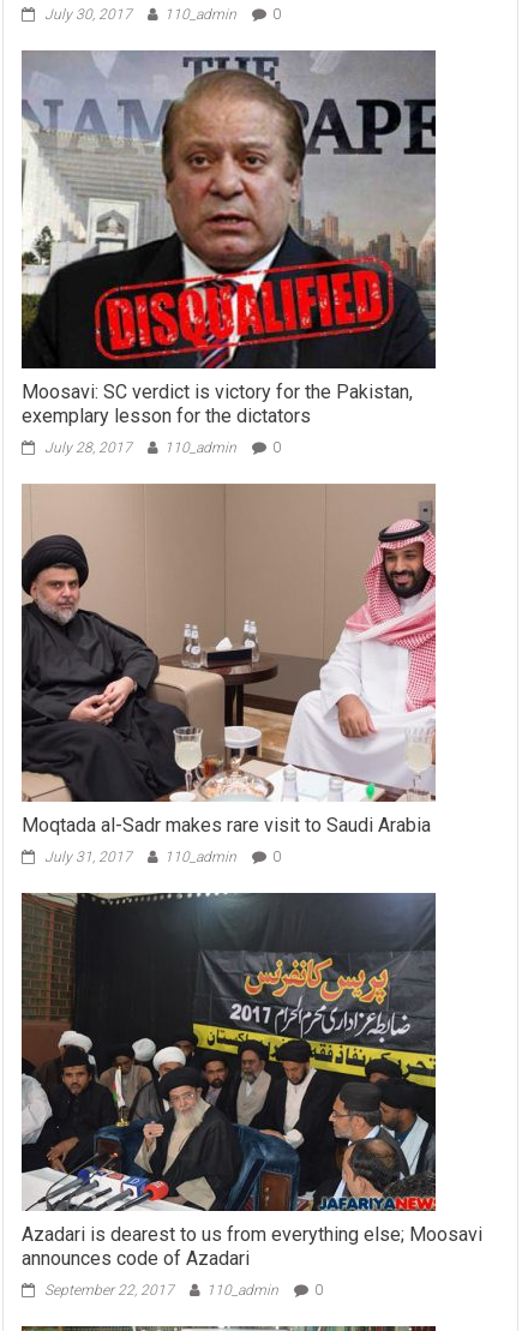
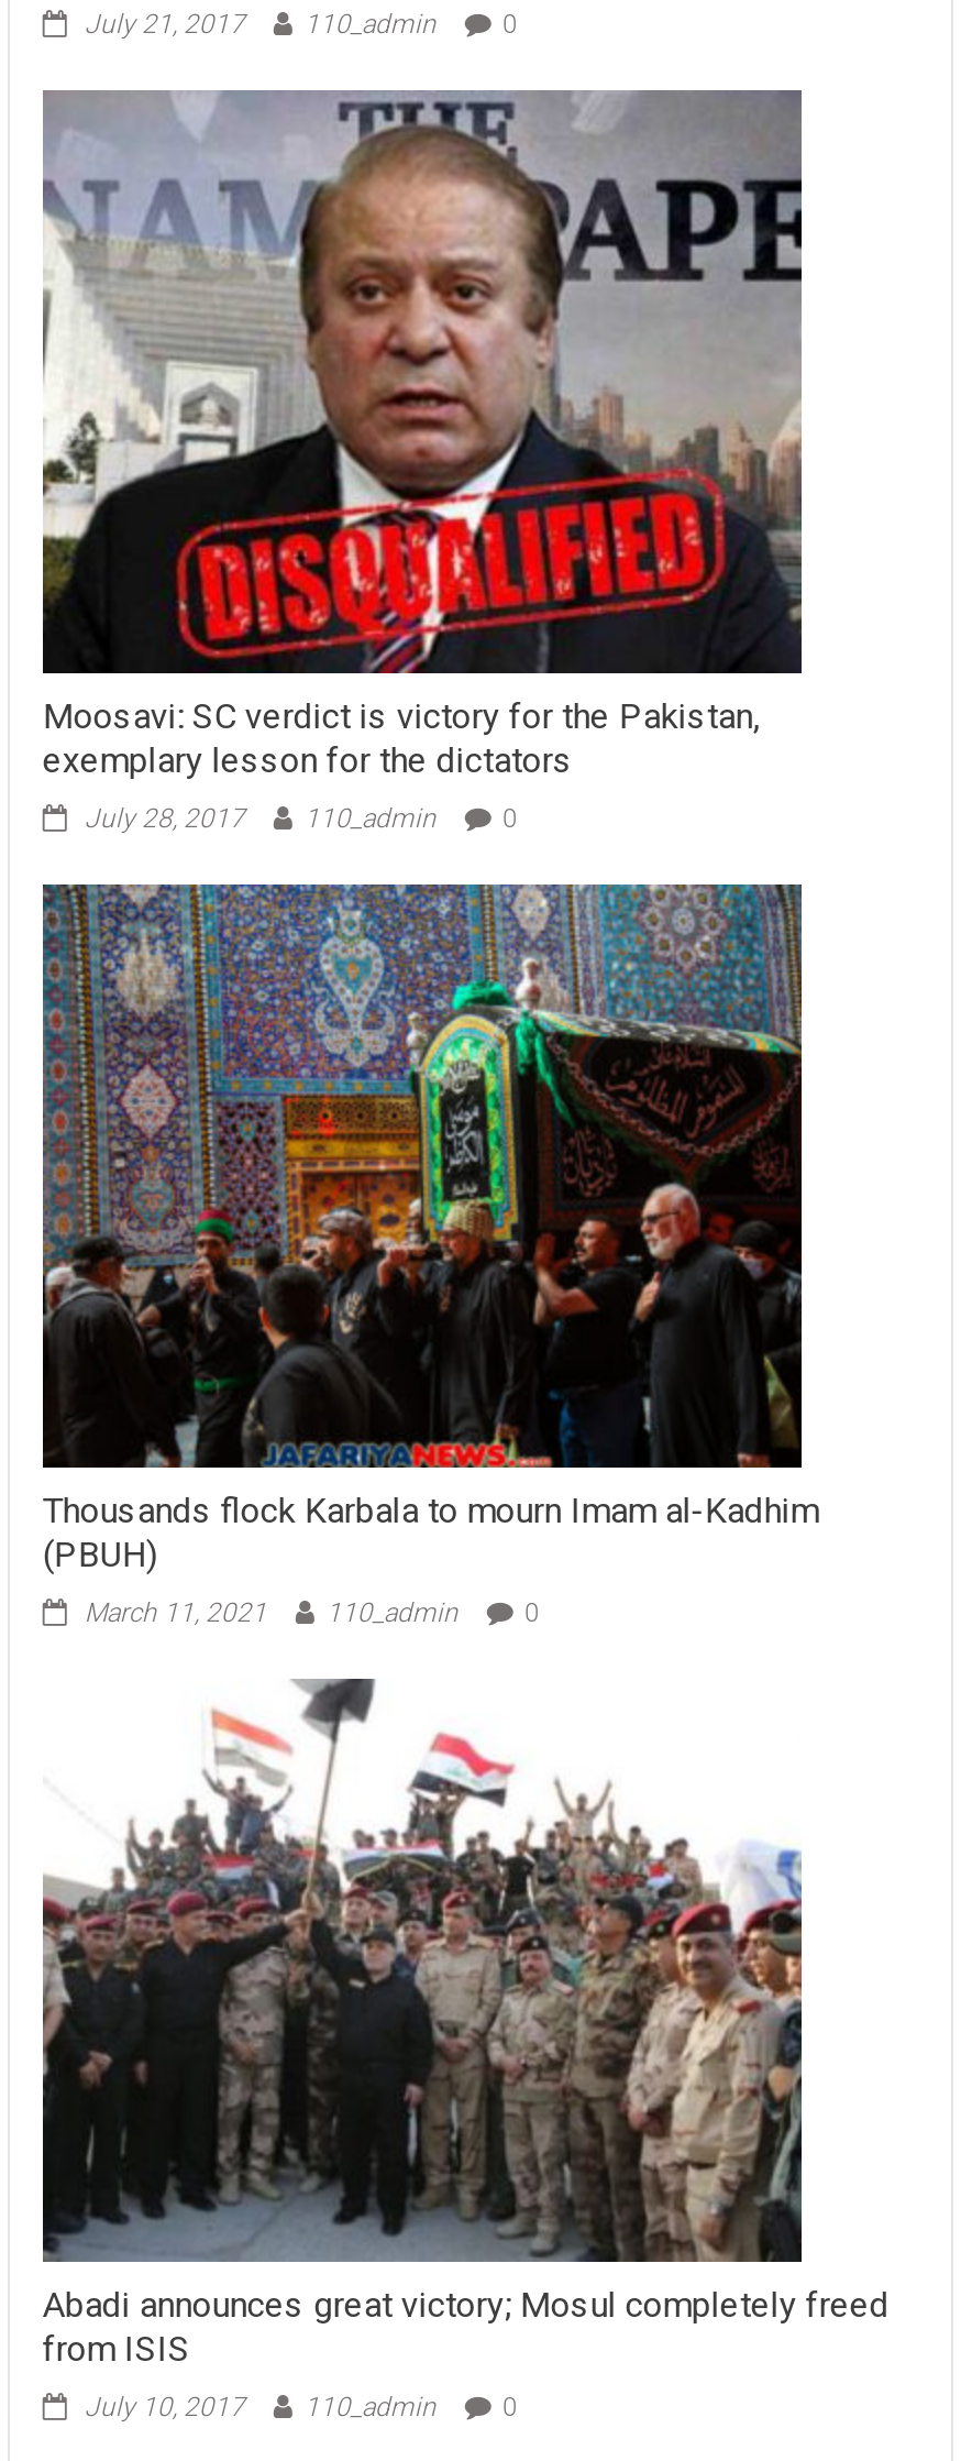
[44,7,236,23] July 30, 2017 110_admin -> [84,10,436,41] July 21, 2017 110_admin
[21,482,437,837] [image] | Moqtada al-Sadr makes rare visit to Saudi Arabia -> [43,882,819,1576] [image] | Thousands flock Karbala to mourn Imam al-Kadhim | (PBUH)
[44,849,236,866] July 31, 2017 110_admin -> [84,1598,458,1629] March 11, 2021 110_admin
[20,892,482,1270] [image] | Azadari is dearest to us from everything else; Moosavi | announces code of Azadari -> [41,1679,889,2371] [image] | Abadi announces great victory; Mosul completely freed | from ISIS
[44,1282,278,1299] September 22, 2017 110_admin -> [84,2393,436,2424] July 10, 2017 110_admin

